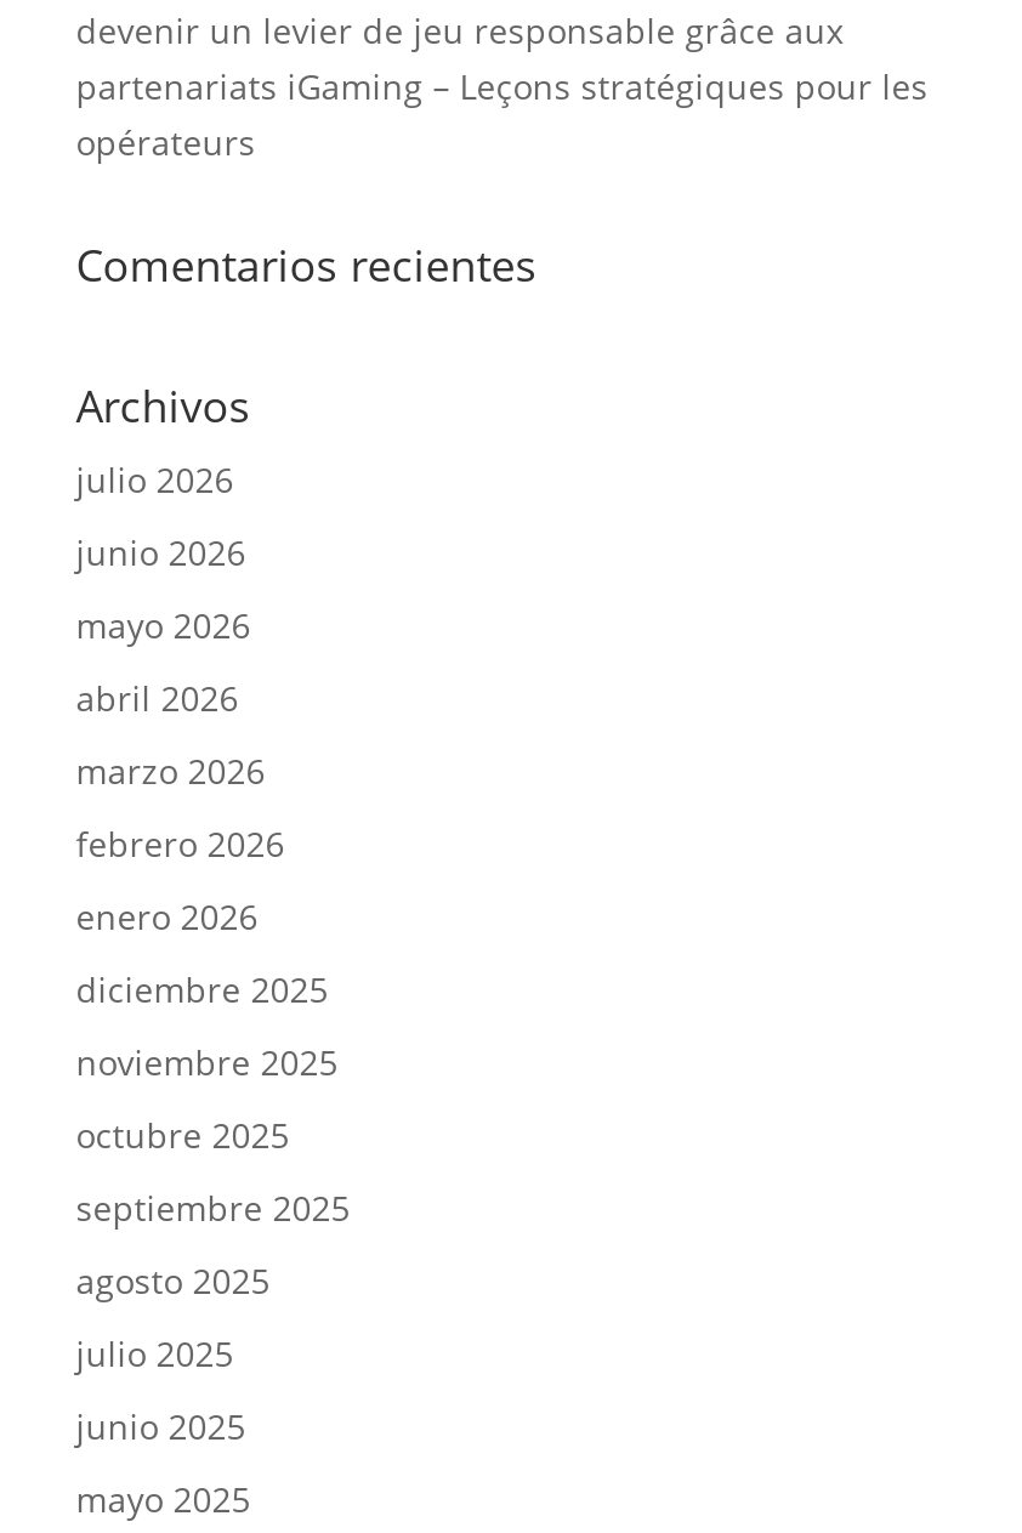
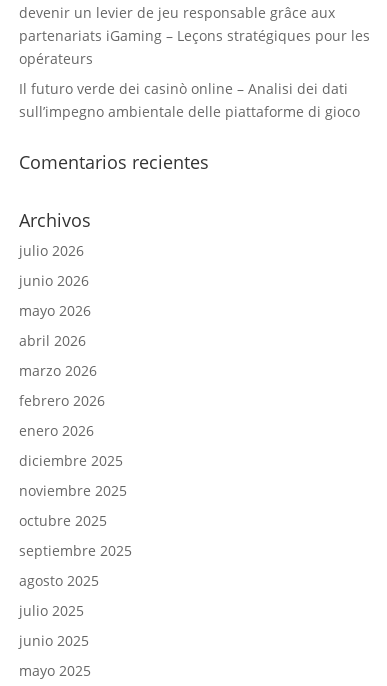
none -> [19,79,360,121] Il futuro verde dei casinò online – Analisi dei dati | sull’impegno ambientale delle piattaforme di gioco

